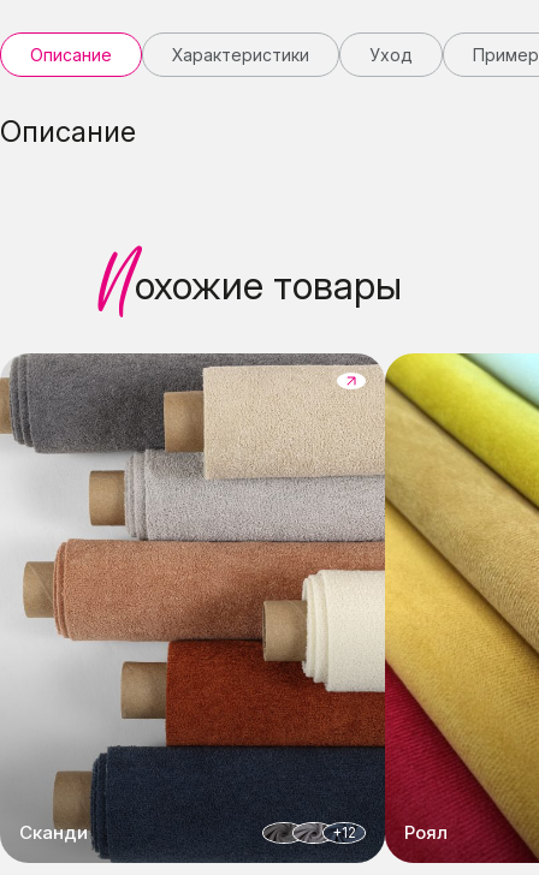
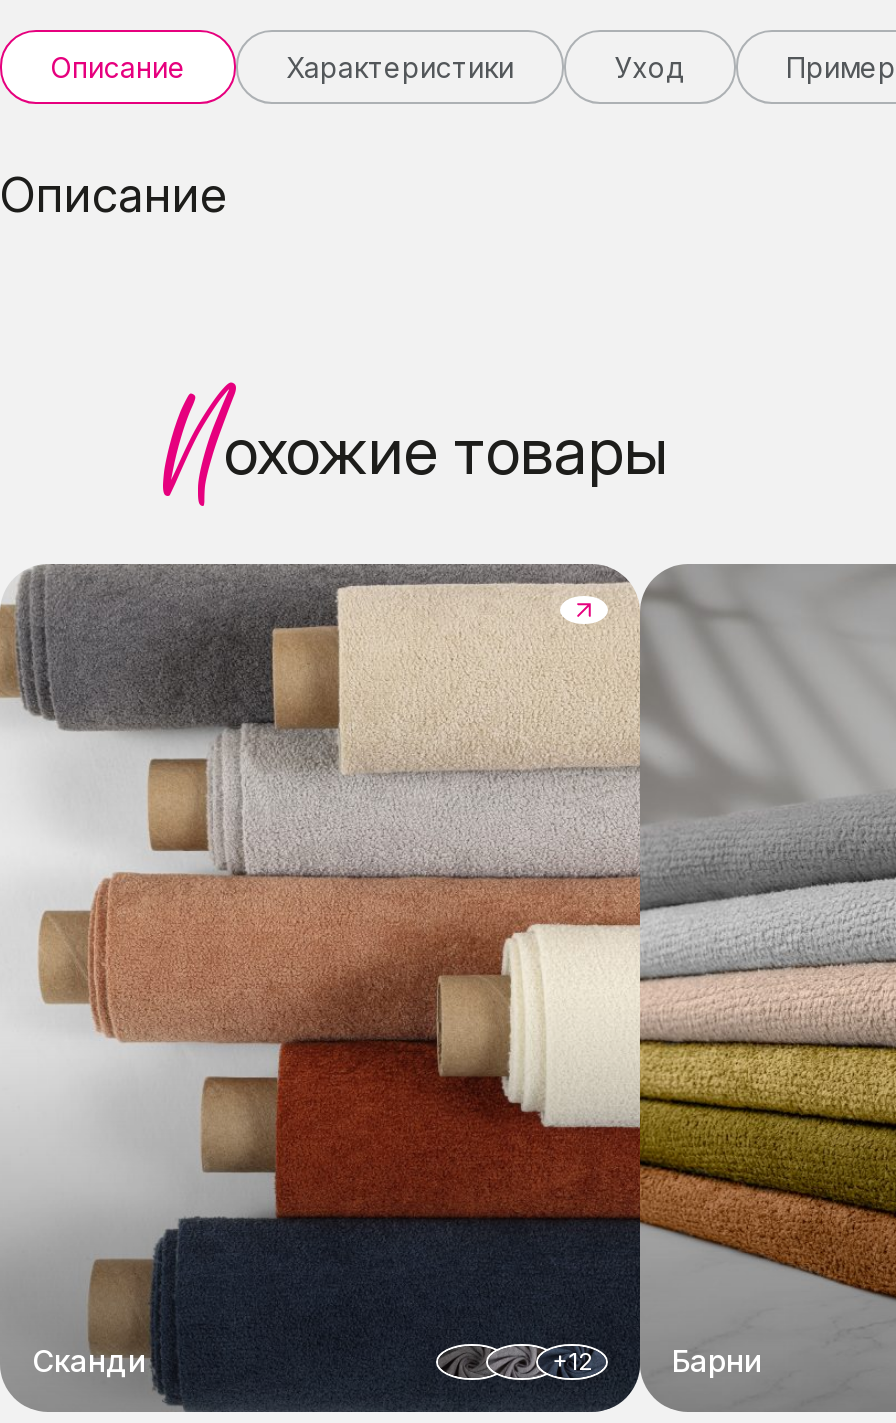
[384,352,535,864] [image] | Роял -> [638,562,890,1412] [image] | Барни

